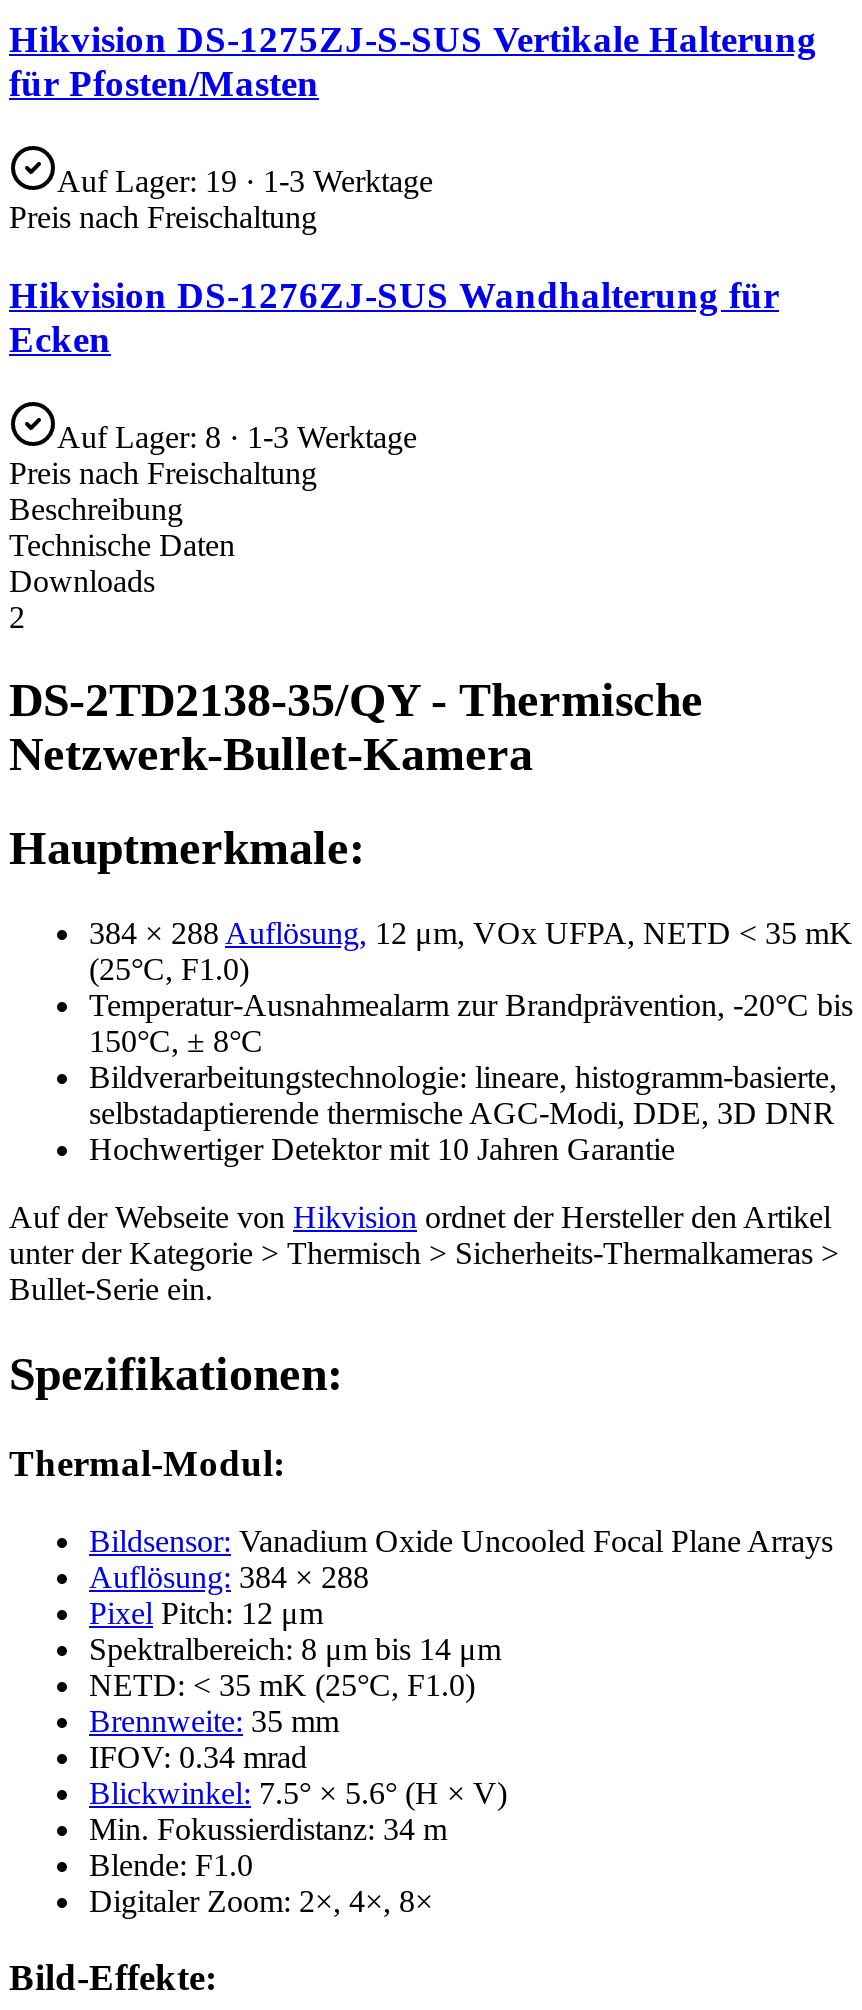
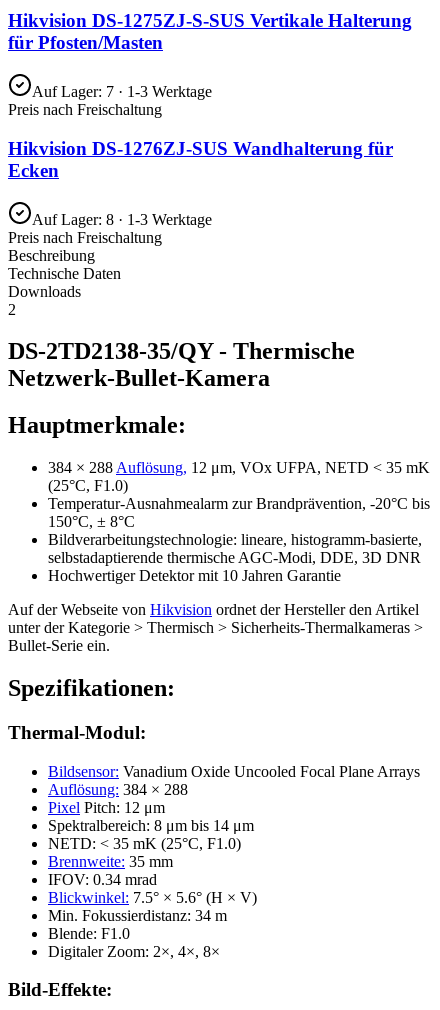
[57,164,433,198] Auf Lager: 19 · 1-3 Werktage -> [32,83,212,100] Auf Lager: 7 · 1-3 Werktage

